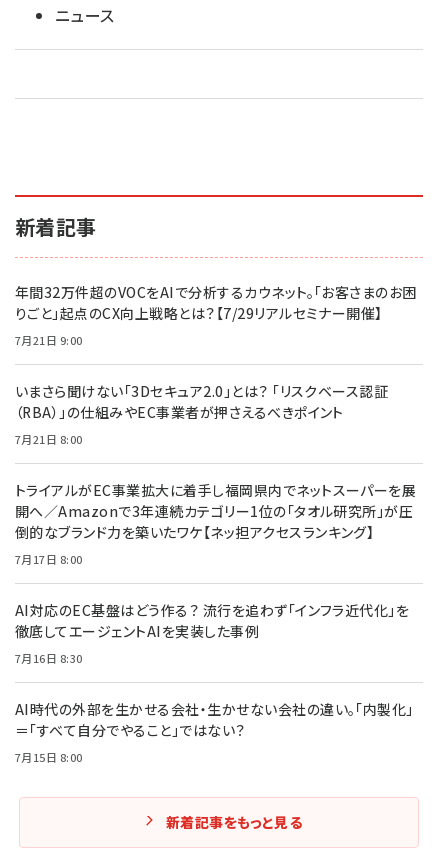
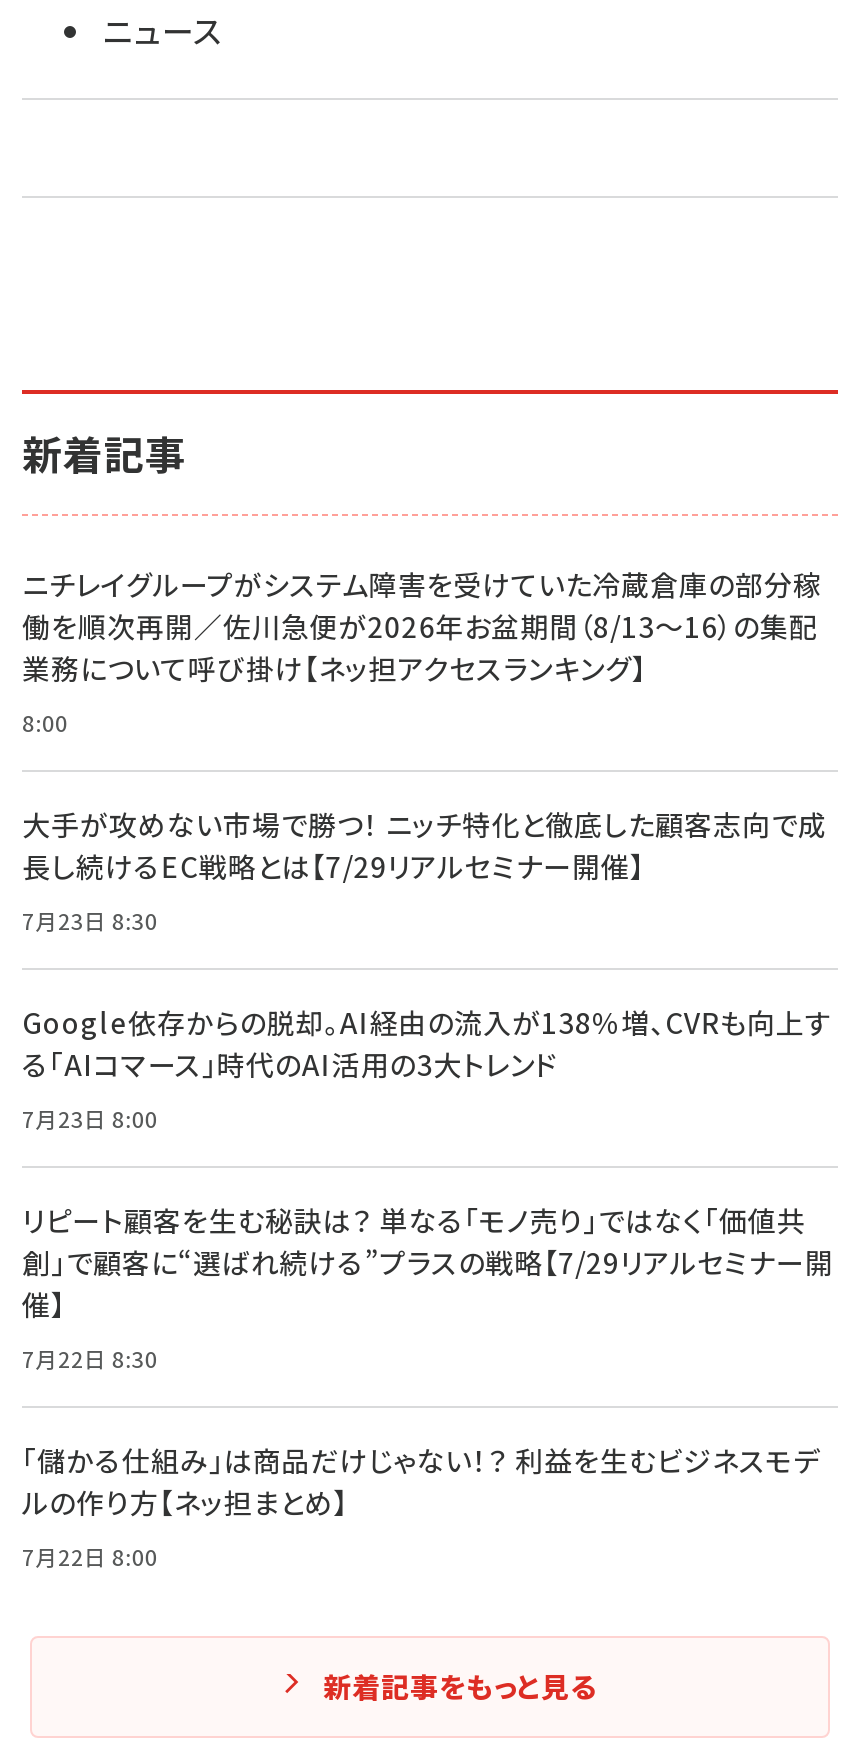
[15,282,417,348] 年間32万件超のVOCをAIで分析するカウネット。「お客さまのお困 | りごと」起点のCX向上戦略とは？【7/29リアルセミナー開催】 | 7月21日 9:00 -> [22,564,822,738] ニチレイグループがシステム障害を受けていた冷蔵倉庫の部分稼 | 働を順次再開／佐川急便が2026年お盆期間（8/13～16）の集配 | 業務について呼び掛け【ネッ担アクセスランキング】 | 8:00
[15,381,388,447] いまさら聞けない「3Dセキュア2.0」とは？ 「リスクベース認証 | （RBA）」の仕組みやEC事業者が押さえるべきポイント | 7月21日 8:00 -> [22,804,827,936] 大手が攻めない市場で勝つ！ ニッチ特化と徹底した顧客志向で成 | 長し続けるEC戦略とは【7/29リアルセミナー開催】 | 7月23日 8:30
[15,480,416,567] トライアルがEC事業拡大に着手し福岡県内でネットスーパーを展 | 開へ／Amazonで3年連続カテゴリー1位の「タオル研究所」が圧 | 倒的なブランド力を築いたワケ【ネッ担アクセスランキング】 | 7月17日 8:00 -> [22,1002,832,1134] Google依存からの脱却。AI経由の流入が138%増、CVRも向上す | る「AIコマース」時代のAI活用の3大トレンド | 7月23日 8:00
[15,600,409,666] AI対応のEC基盤はどう作る？ 流行を追わず「インフラ近代化」を | 徹底してエージェントAIを実装した事例 | 7月16日 8:30 -> [22,1200,834,1374] リピート顧客を生む秘訣は？ 単なる「モノ売り」ではなく「価値共 | 創」で顧客に“選ばれ続ける”プラスの戦略【7/29リアルセミナー開 | 催】 | 7月22日 8:30
[15,699,414,765] AI時代の外部を生かせる会社・生かせない会社の違い。「内製化」 | ＝「すべて自分でやること」ではない？ | 7月15日 8:00 -> [22,1440,820,1572] 「儲かる仕組み」は商品だけじゃない！？ 利益を生むビジネスモデ | ルの作り方【ネッ担まとめ】 | 7月22日 8:00

